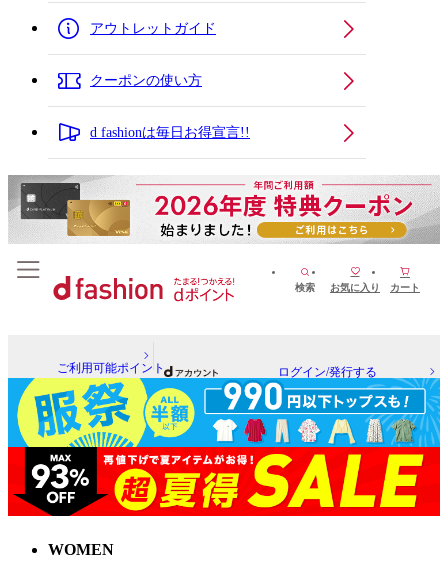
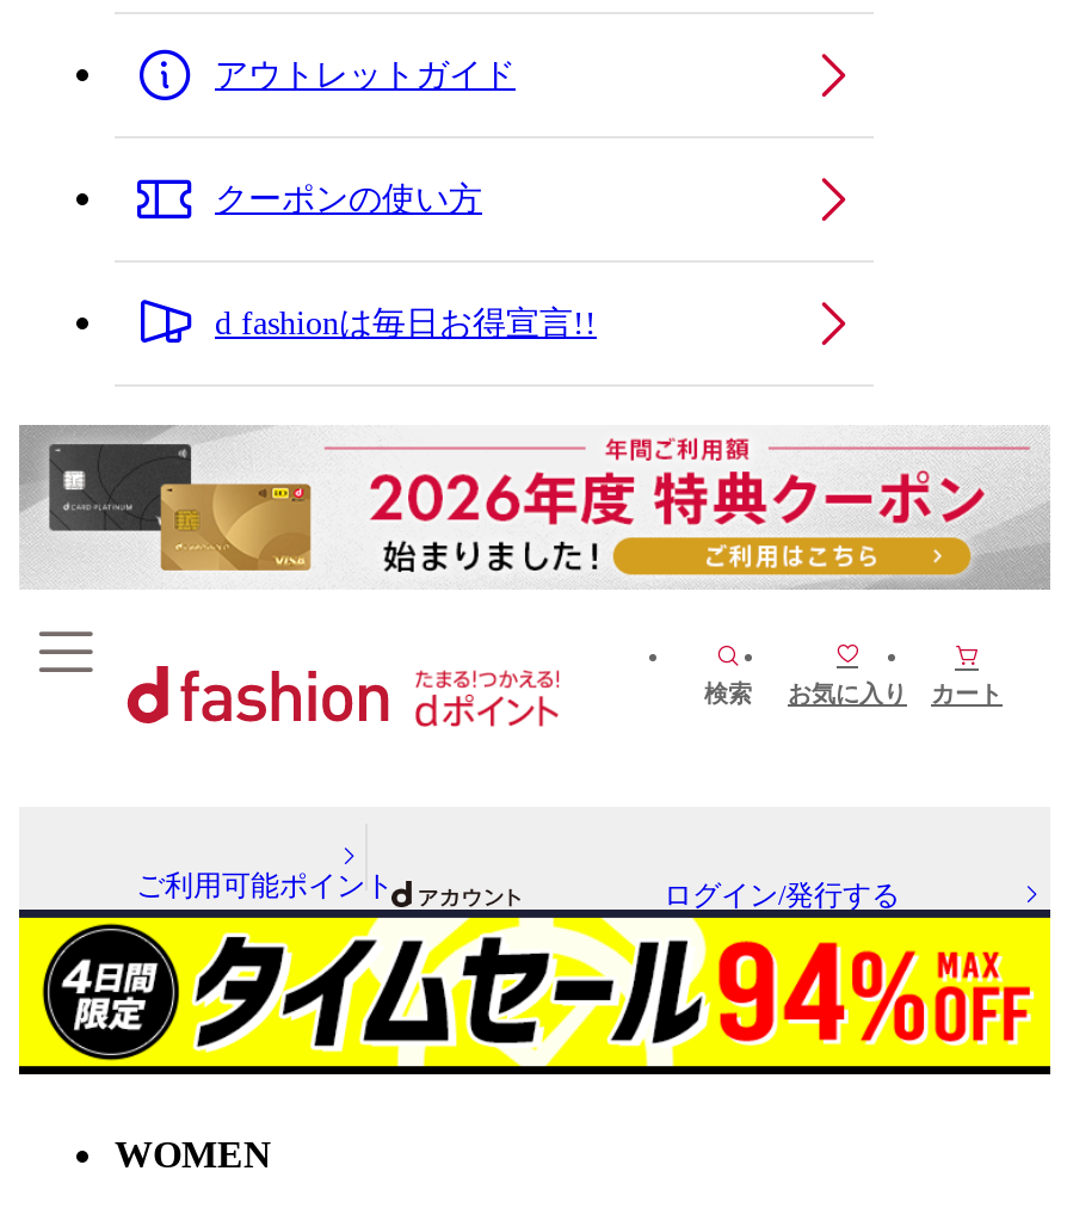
[7,377,441,517] [image] -> [17,907,1053,1077] [image]

